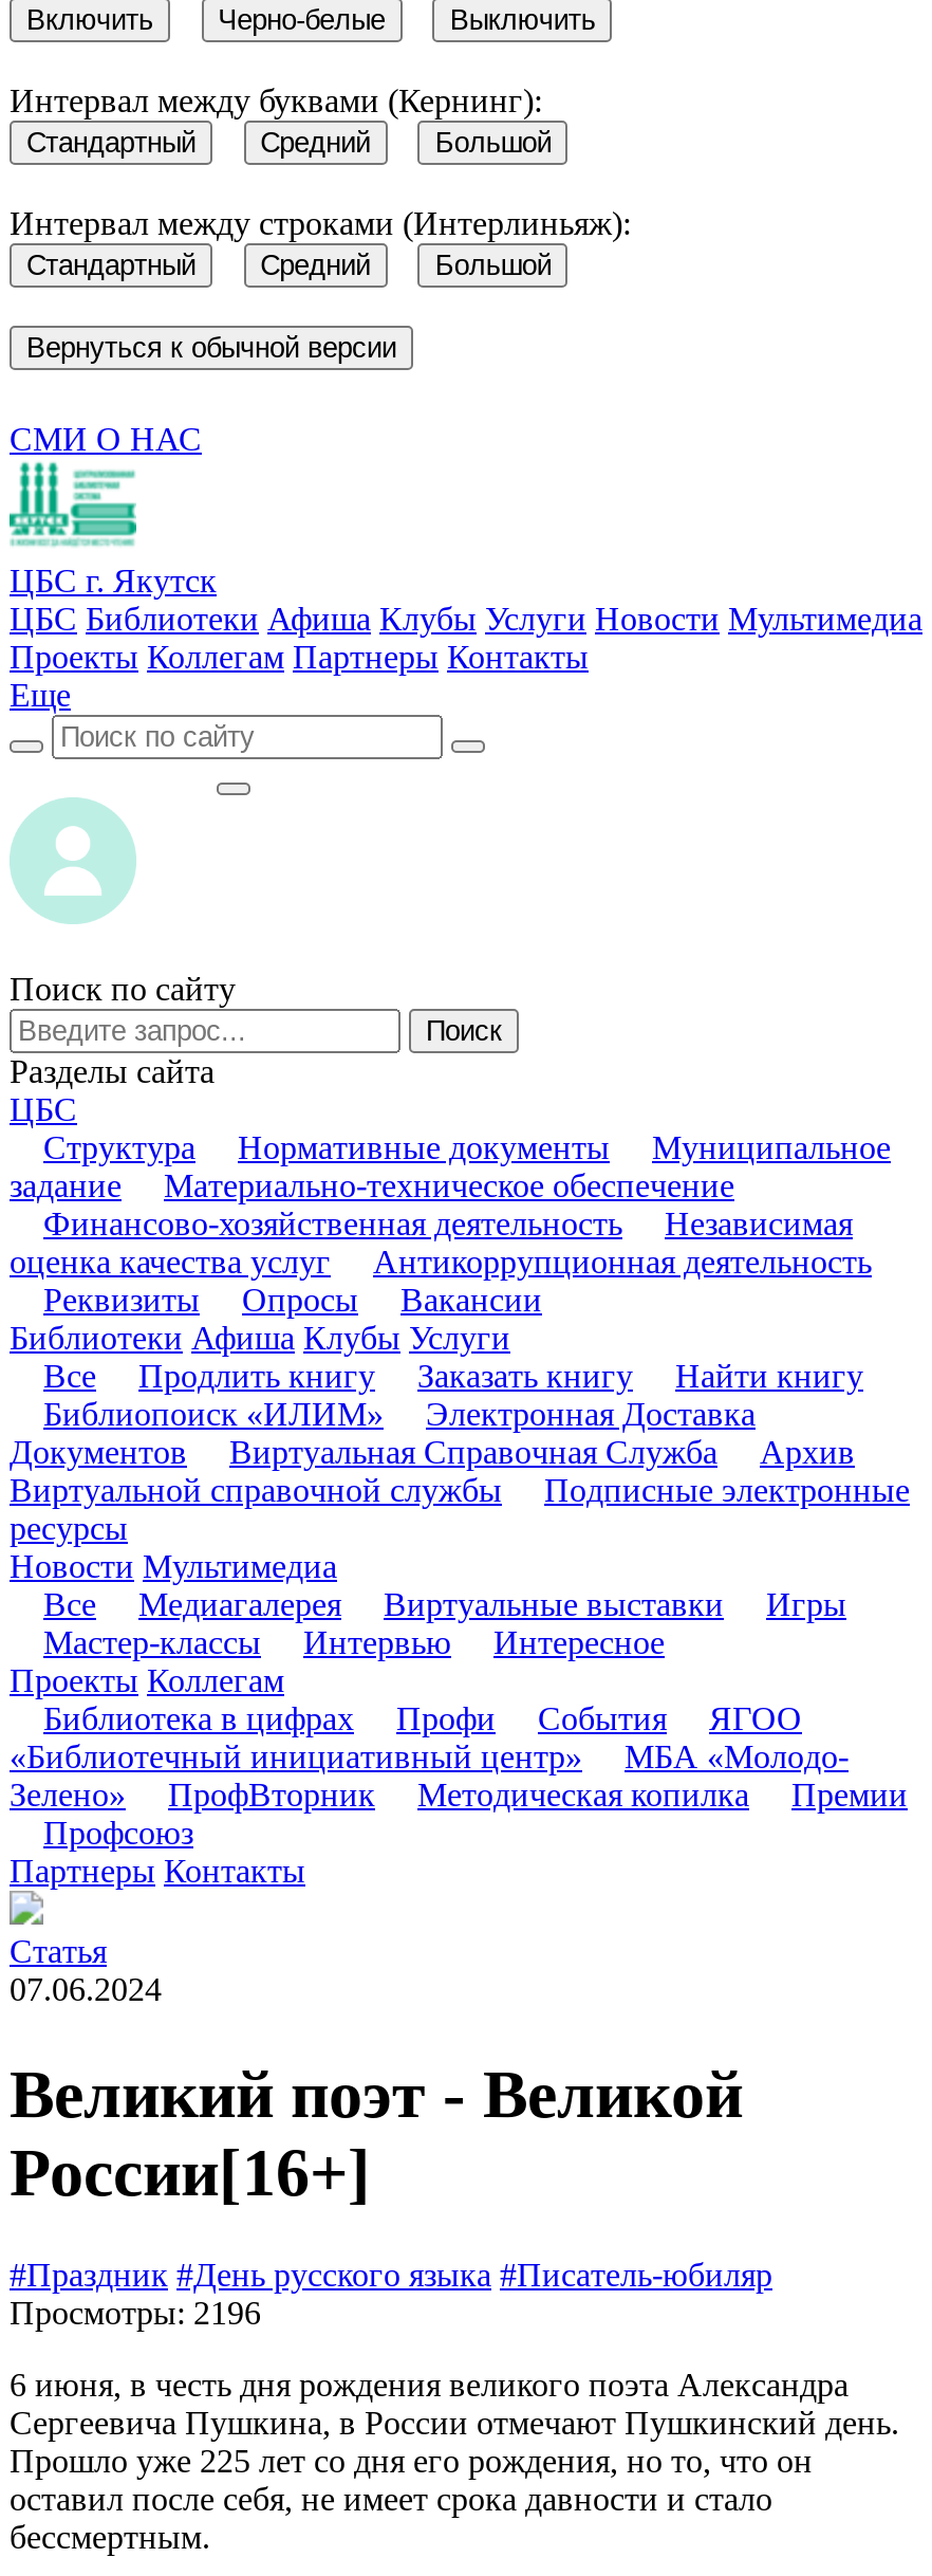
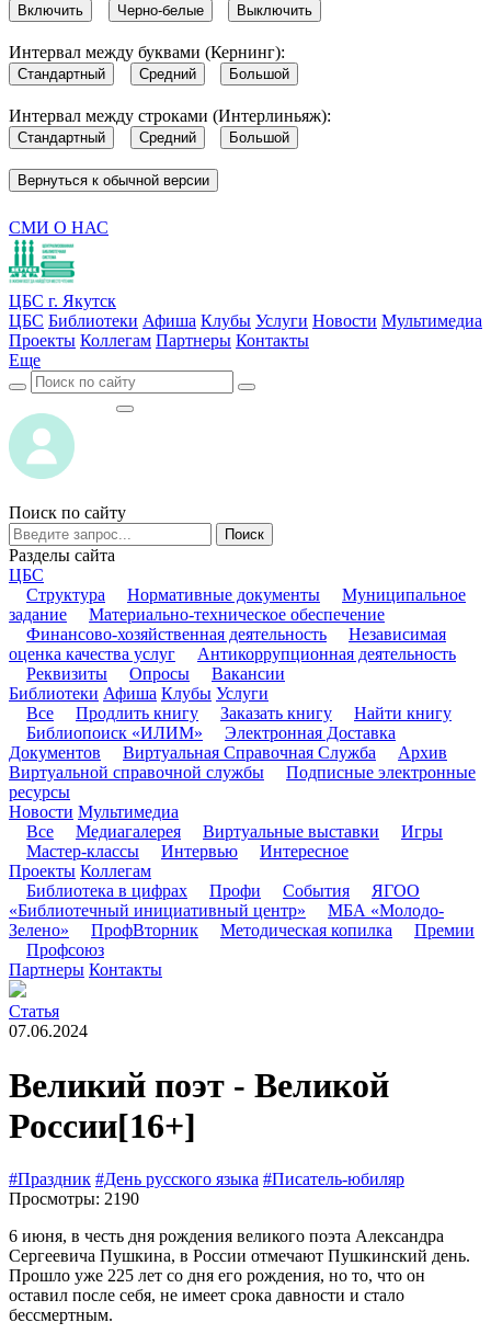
[10,2295,261,2331] Просмотры: 2196 -> [9,1190,139,1208] Просмотры: 2190

